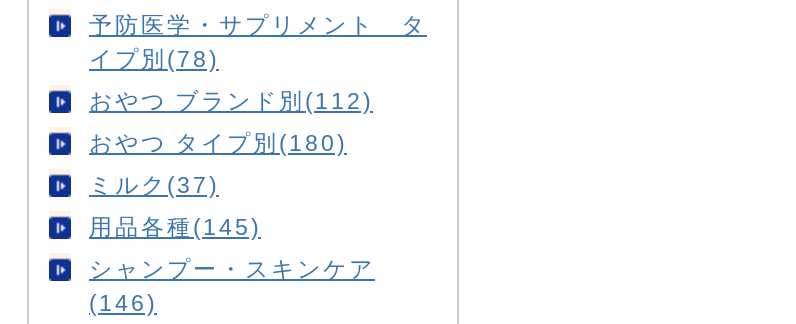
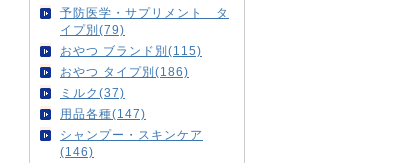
[89,45,219,71] イプ別(78) -> [60,23,125,36] イプ別(79)
[89,87,373,113] おやつ ブランド別(112) -> [60,44,202,57] おやつ ブランド別(115)
[89,129,347,155] おやつ タイプ別(180) -> [60,65,189,78] おやつ タイプ別(186)
[89,213,261,239] 用品各種(145) -> [60,107,146,120] 用品各種(147)

